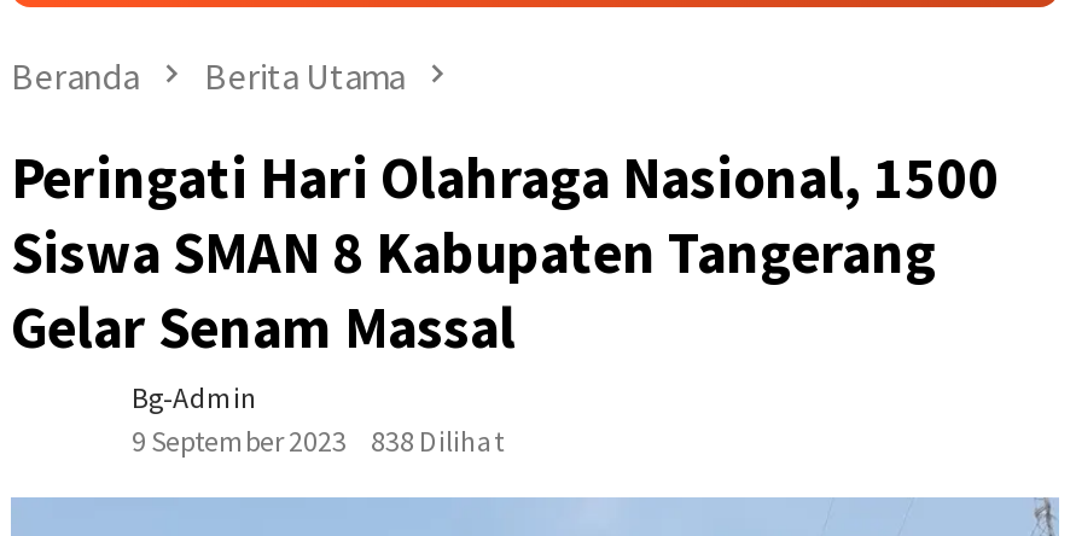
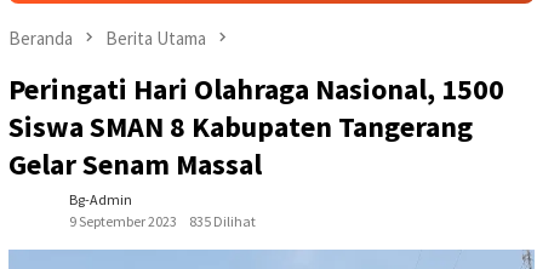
[132,423,504,460] 9 September 2023 838 Dilihat -> [69,213,256,231] 9 September 2023 835 Dilihat

